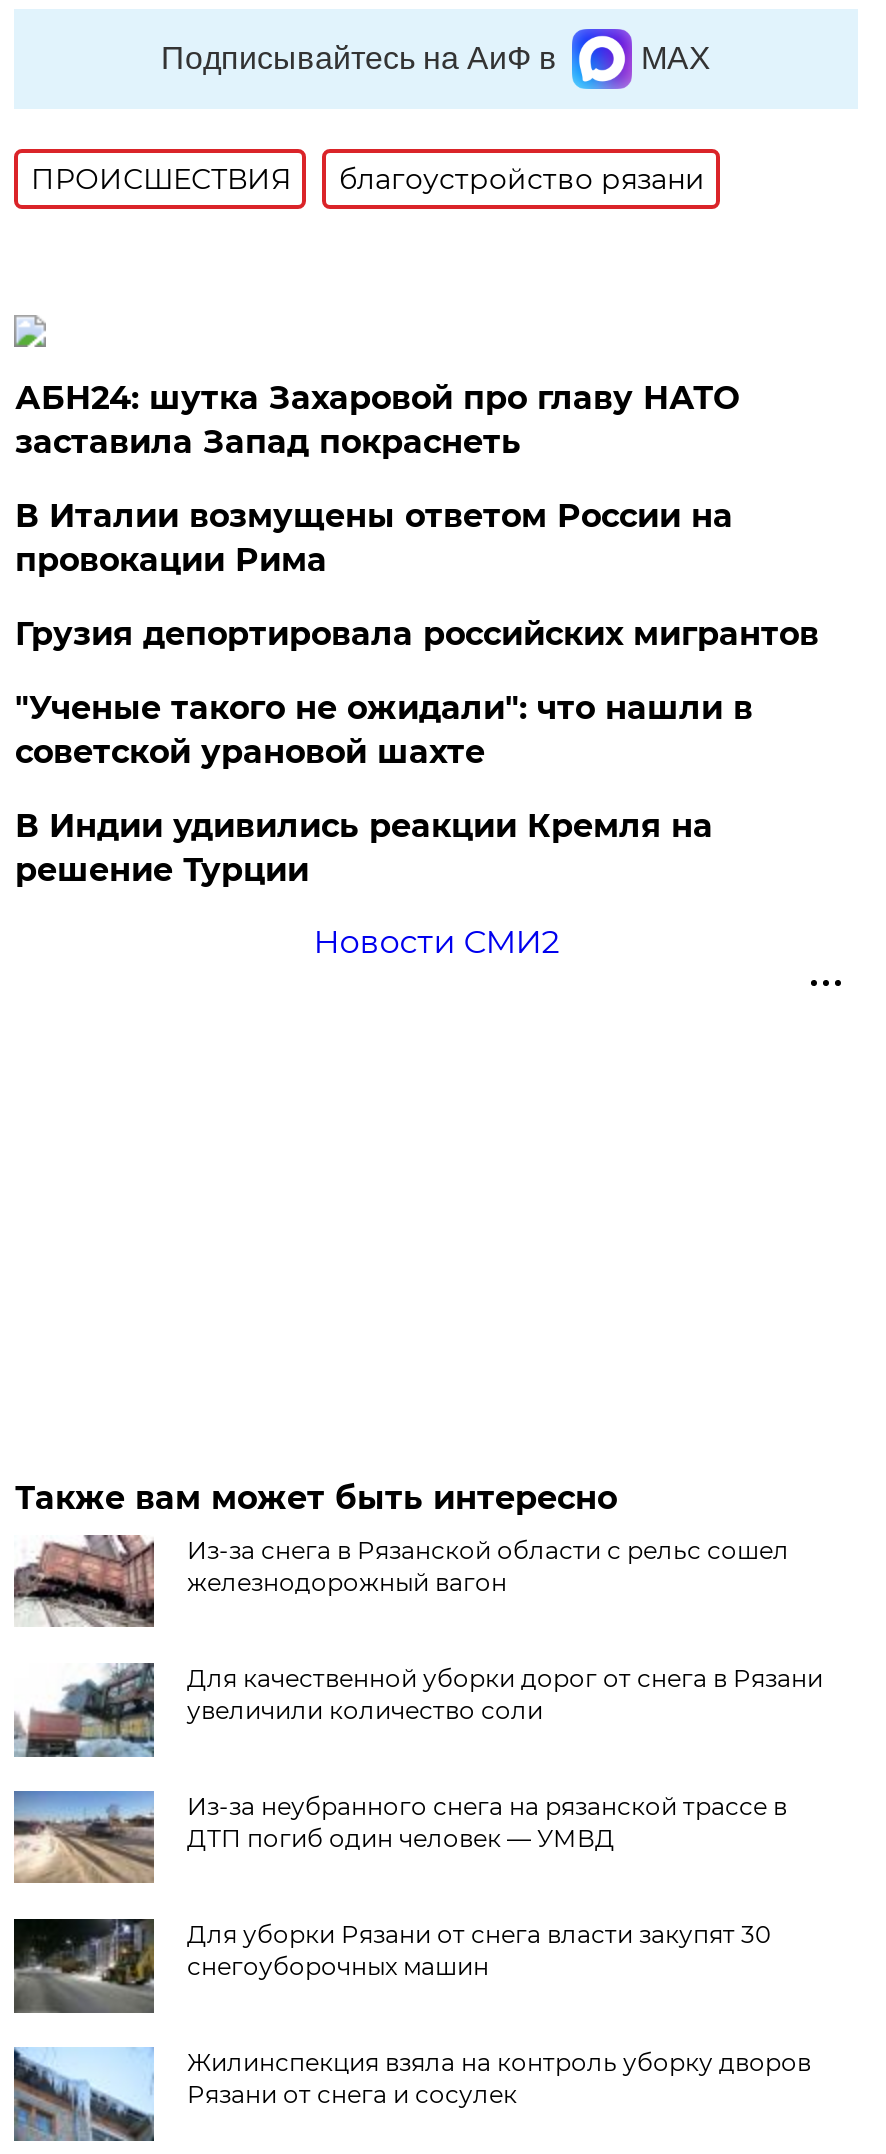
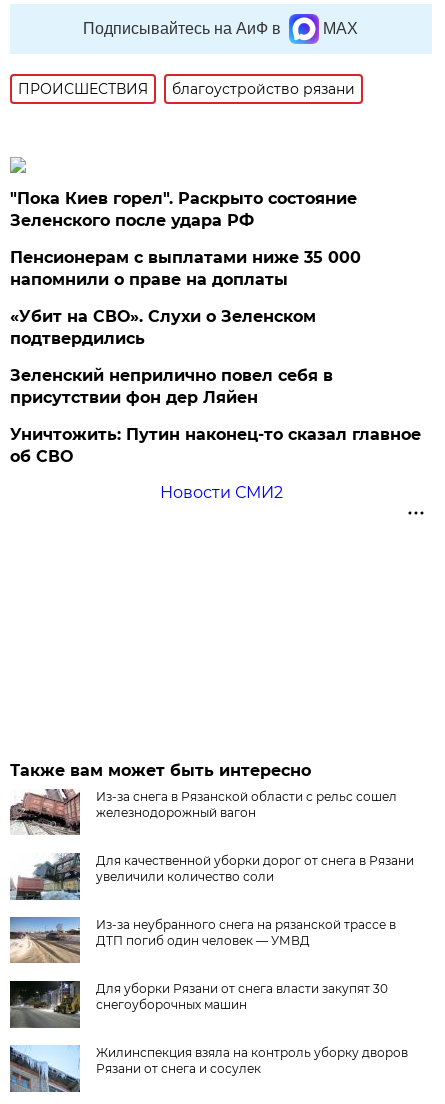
[15,379,739,461] АБН24: шутка Захаровой про главу НАТО | заставила Запад покраснеть -> [10,189,357,230] "Пока Киев горел". Раскрыто состояние | Зеленского после удара РФ
[15,497,733,579] В Италии возмущены ответом России на | провокации Рима -> [10,248,361,289] Пенсионерам с выплатами ниже 35 000 | напомнили о праве на доплаты
[15,615,819,653] Грузия депортировала российских мигрантов -> [10,307,316,348] «Убит на СВО». Слухи о Зеленском | подтвердились
[15,689,753,771] "Ученые такого не ожидали": что нашли в | советской урановой шахте -> [10,366,333,407] Зеленский неприлично повел cебя в | присутствии фон дер Ляйен
[15,807,713,889] В Индии удивились реакции Кремля на | решение Турции -> [10,425,421,466] Уничтожить: Путин наконец-то сказал главное | об СВО

